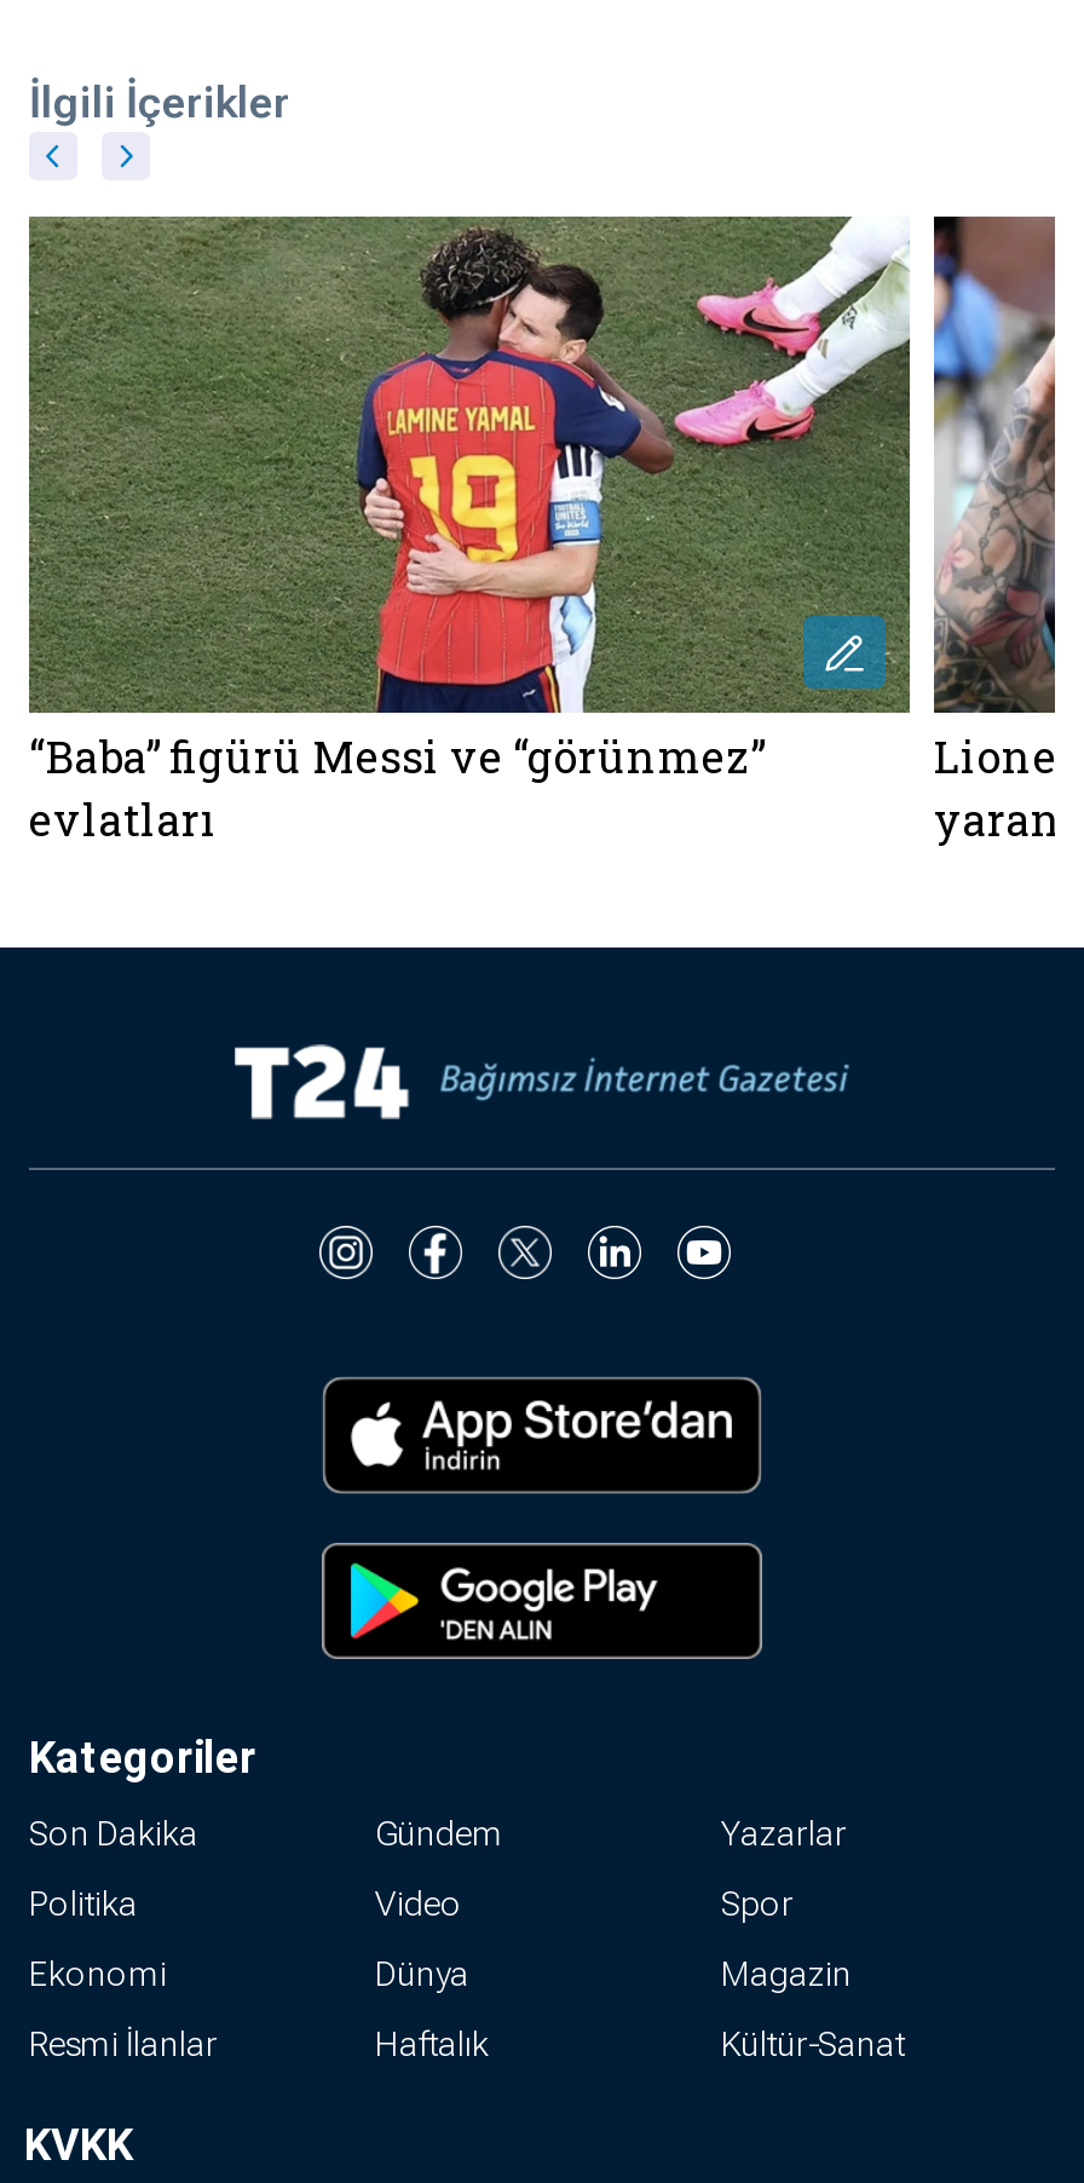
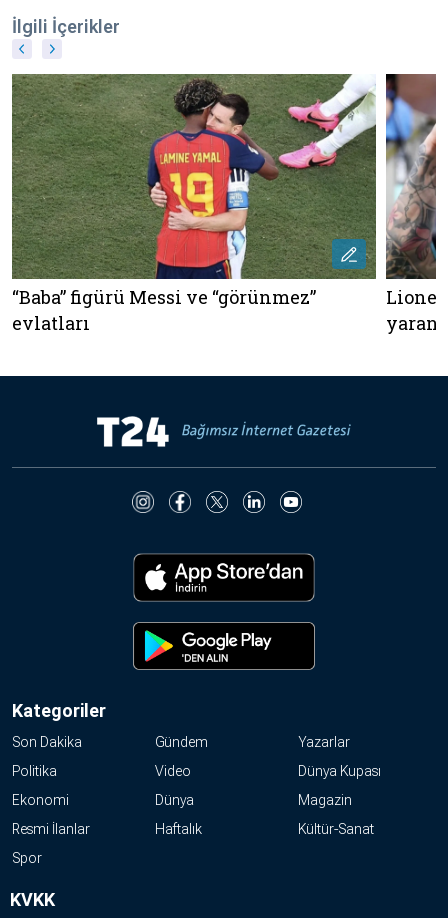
moved [721,1884,794,1923] -> [12,850,42,866]: Spor
none -> [298,763,381,779] Dünya Kupası

